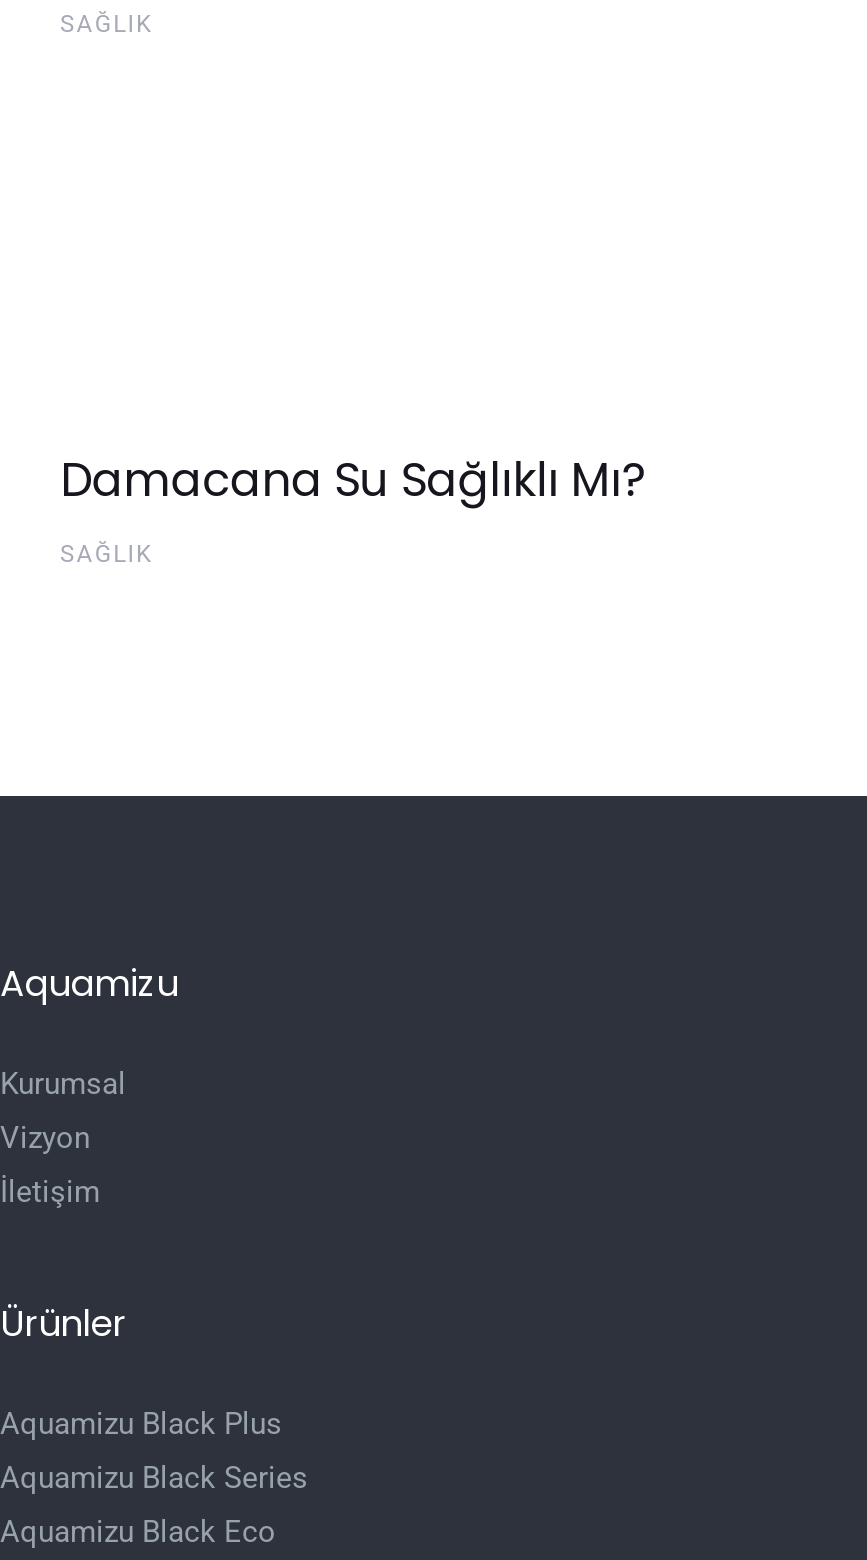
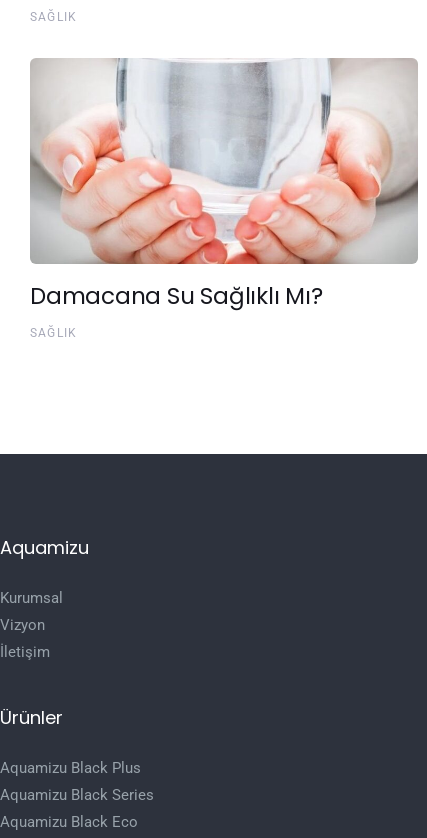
none -> [29,57,419,265] [image]

